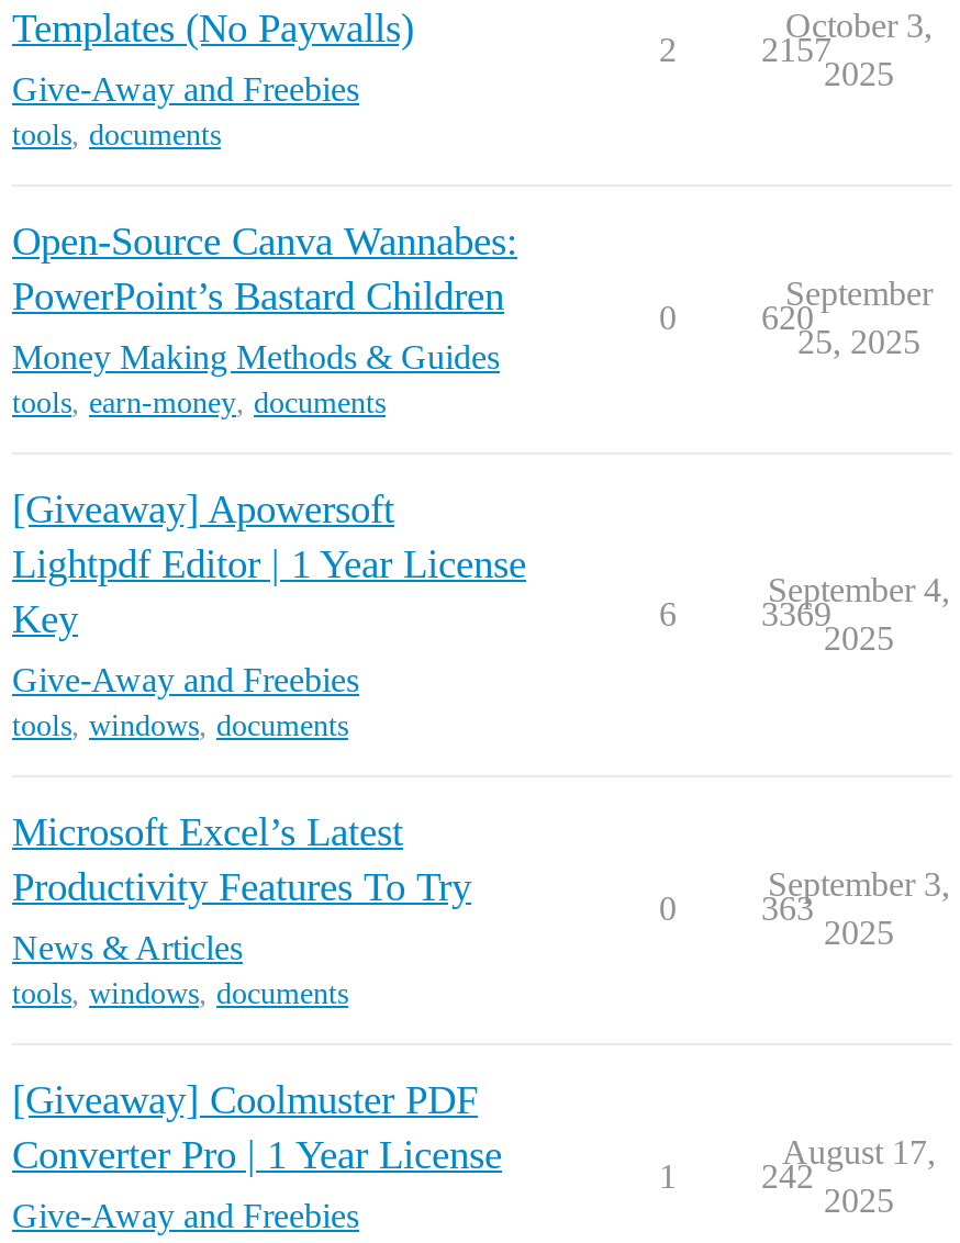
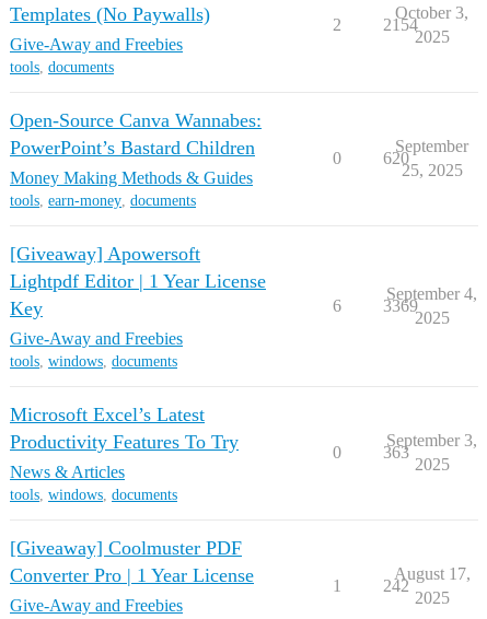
[761,31,831,68] 2157 -> [383,15,418,34] 2154

